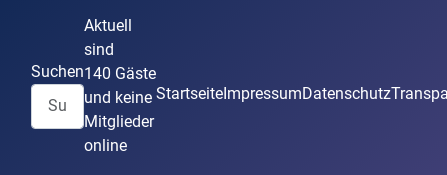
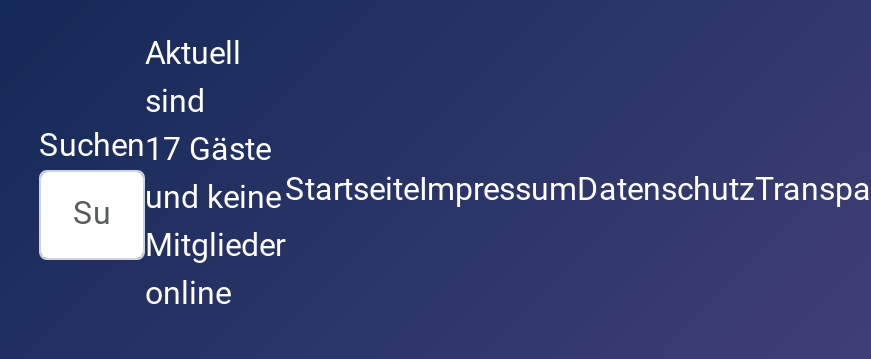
[31,62,156,83] Suchen 140 Gäste -> [39,126,271,169] Suchen 17 Gäste

